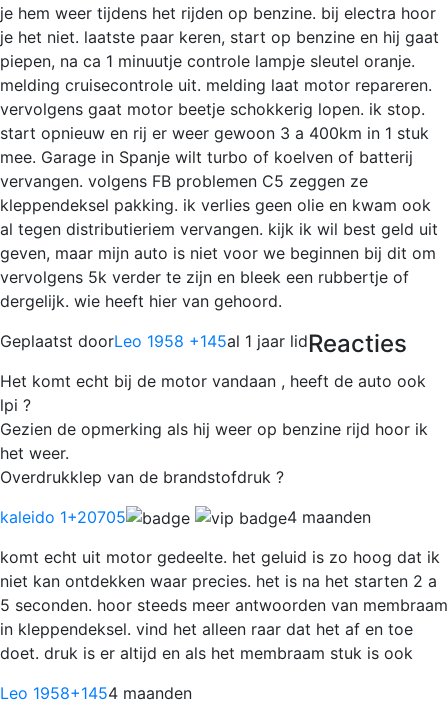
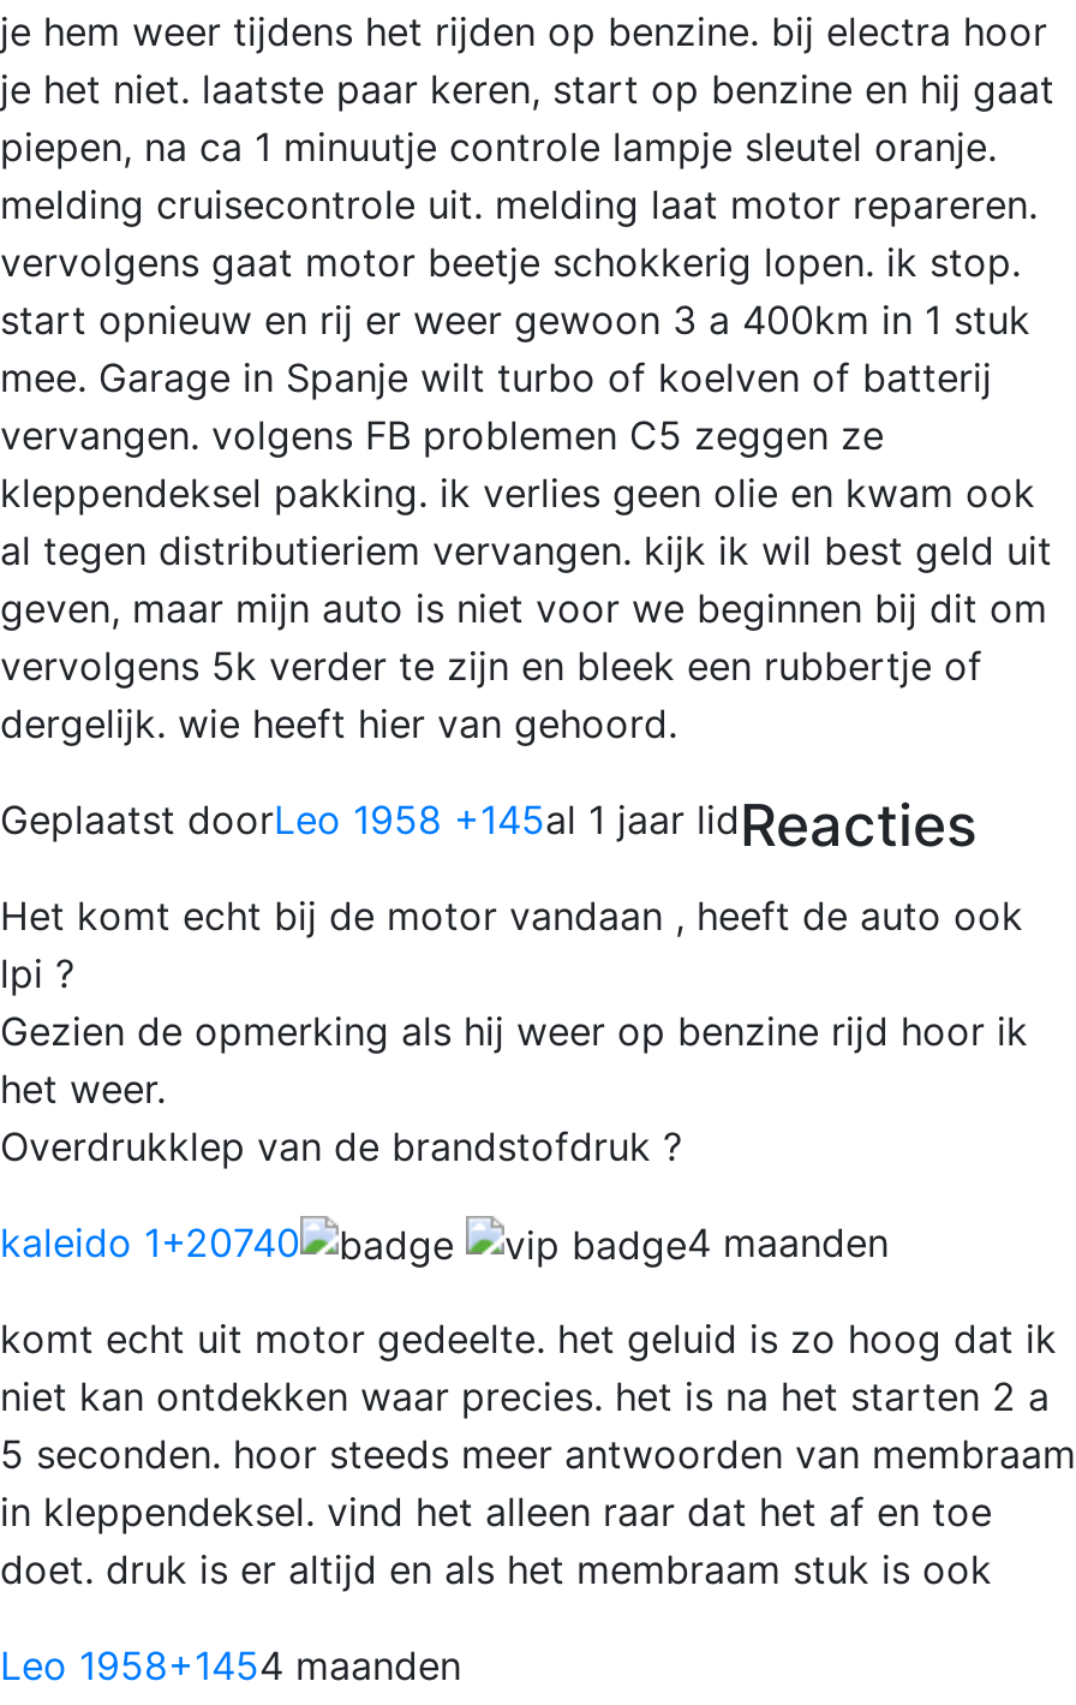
[0,506,126,526] kaleido 1+20705 -> [0,1217,300,1265] kaleido 1+20740

